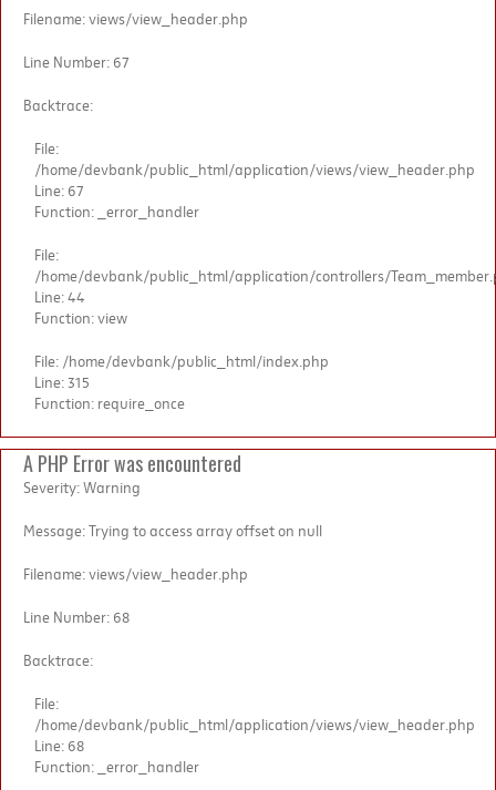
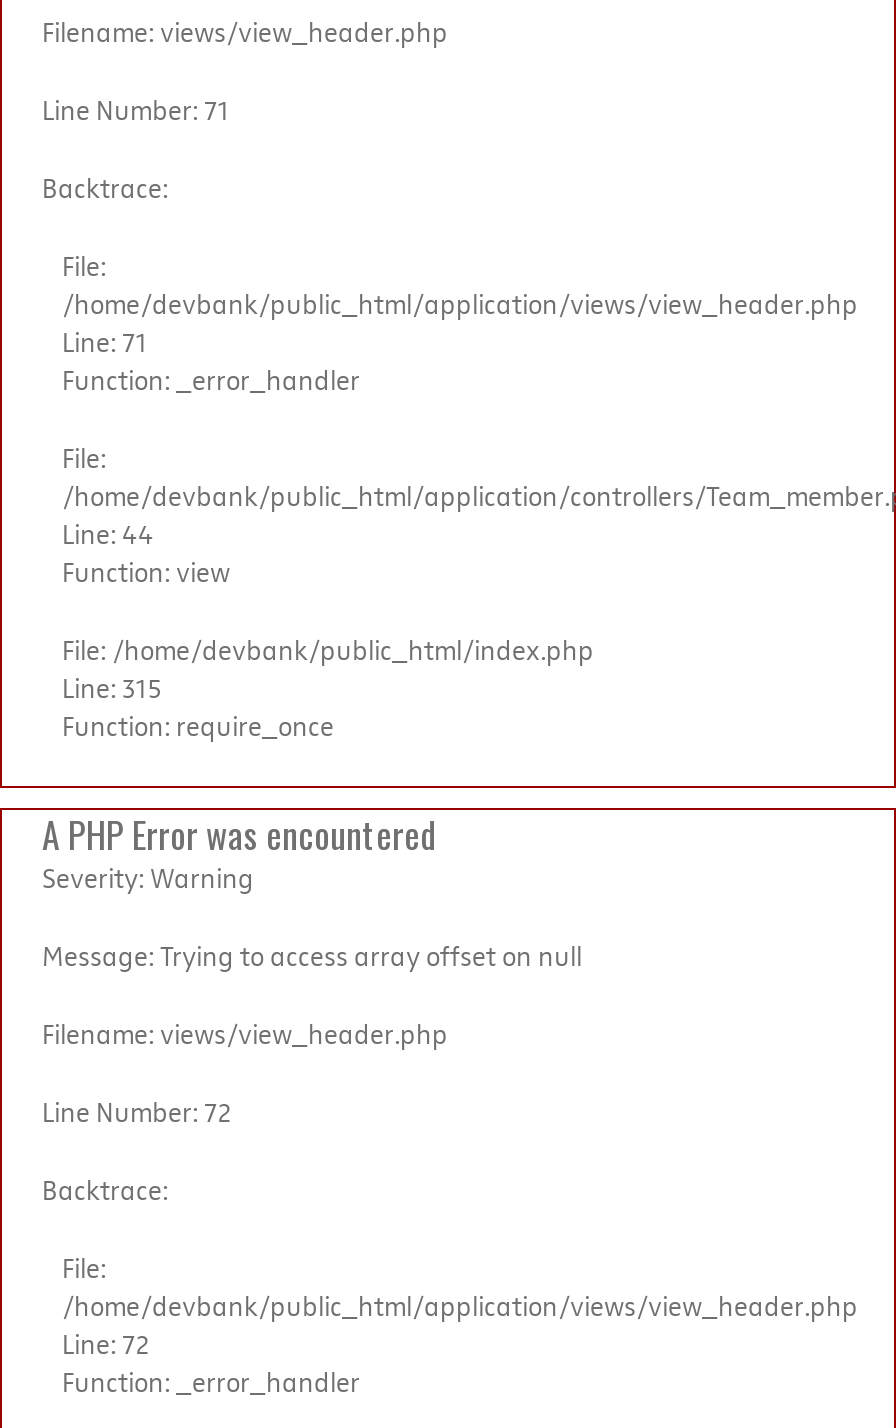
[23,53,130,72] Line Number: 67 -> [42,94,230,128] Line Number: 71
[34,182,84,201] Line: 67 -> [62,326,148,360] Line: 71
[23,608,130,627] Line Number: 68 -> [42,1096,232,1130] Line Number: 72
[34,737,84,756] Line: 68 -> [62,1328,150,1362] Line: 72

